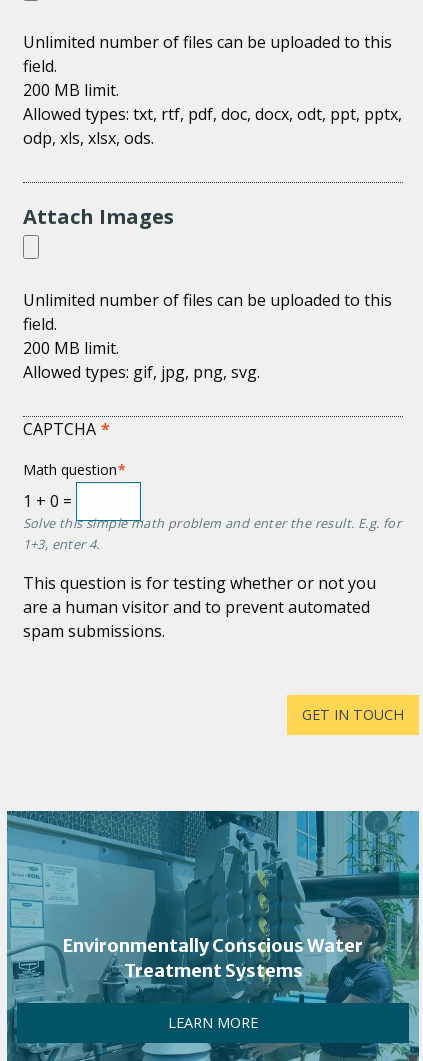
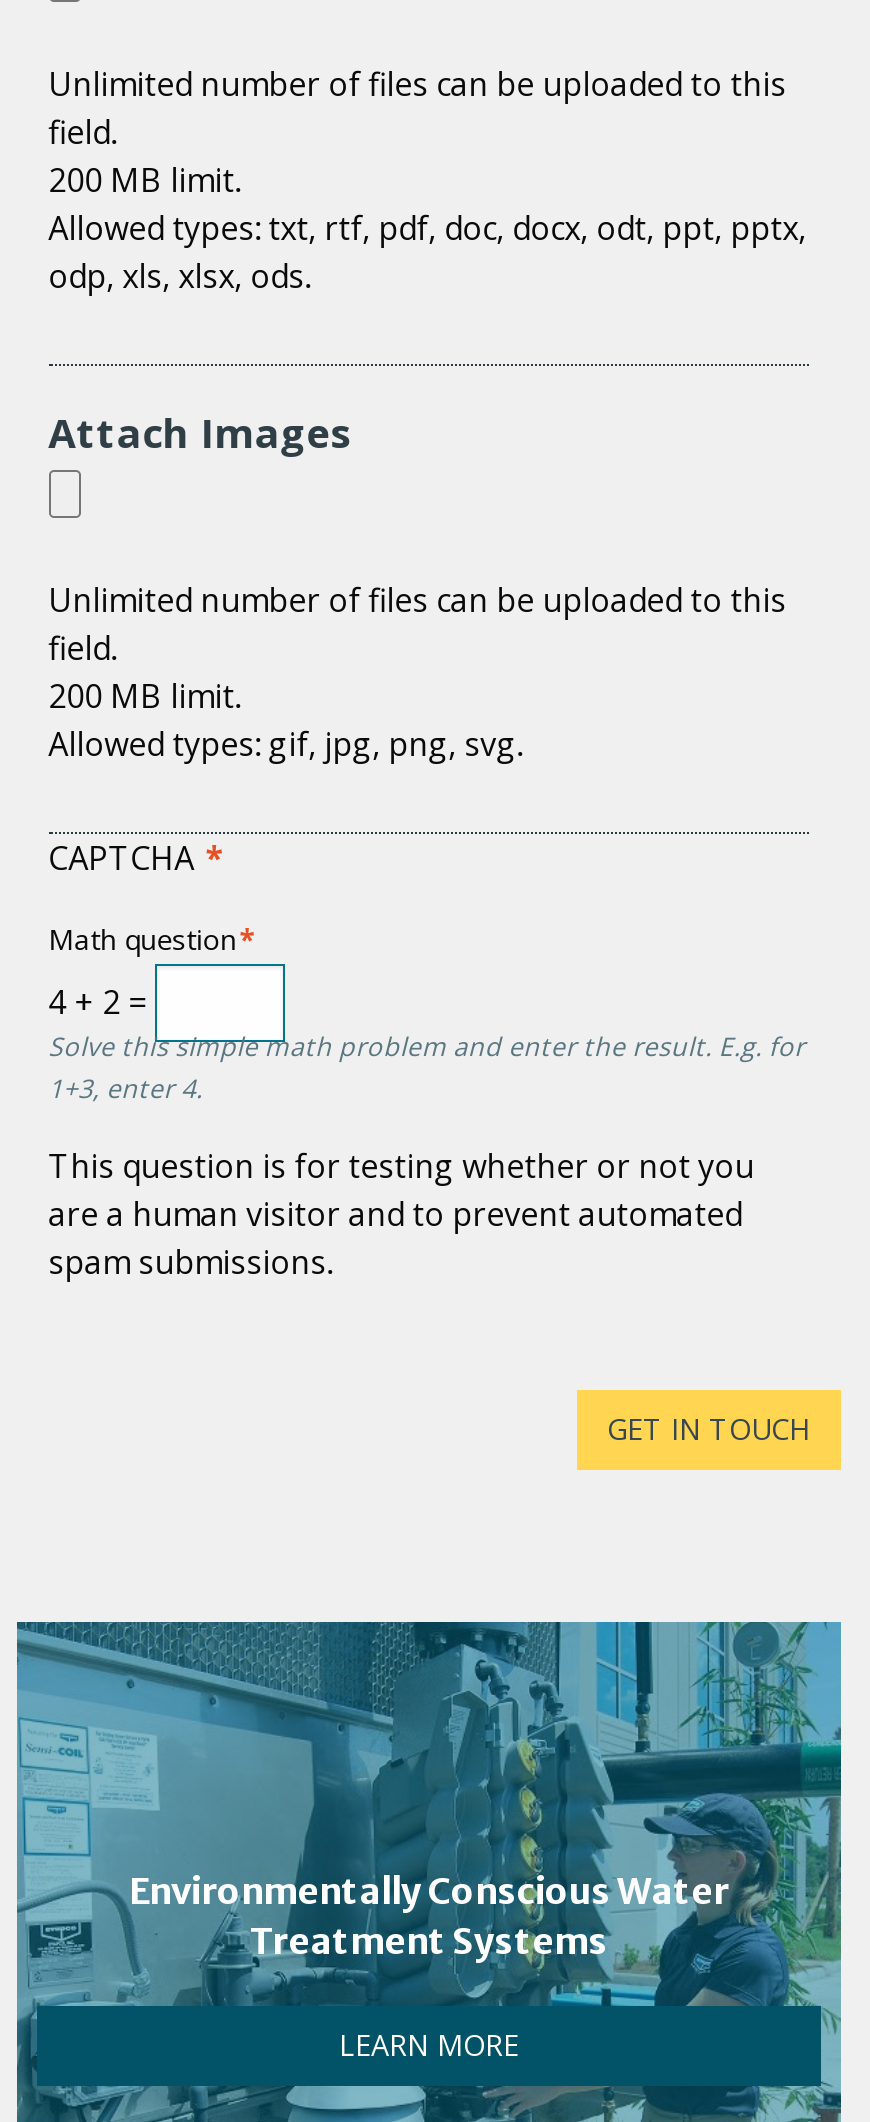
[23,490,72,512] 1 + 0 = -> [48,980,146,1024] 4 + 2 =

